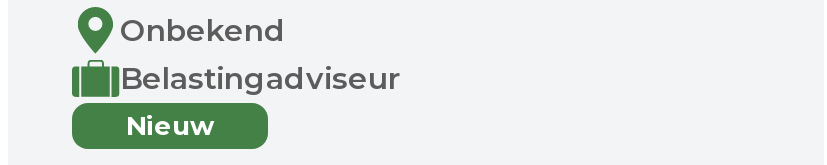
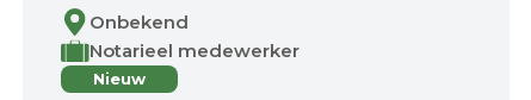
[120,59,400,97] Belastingadviseur -> [89,39,300,62] Notarieel medewerker

